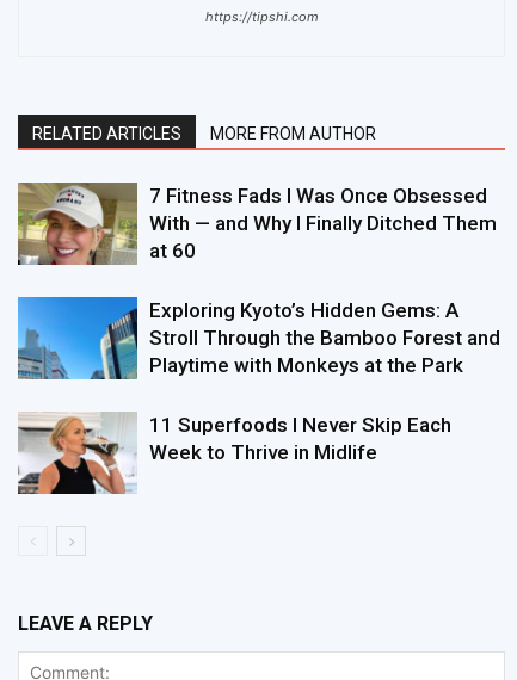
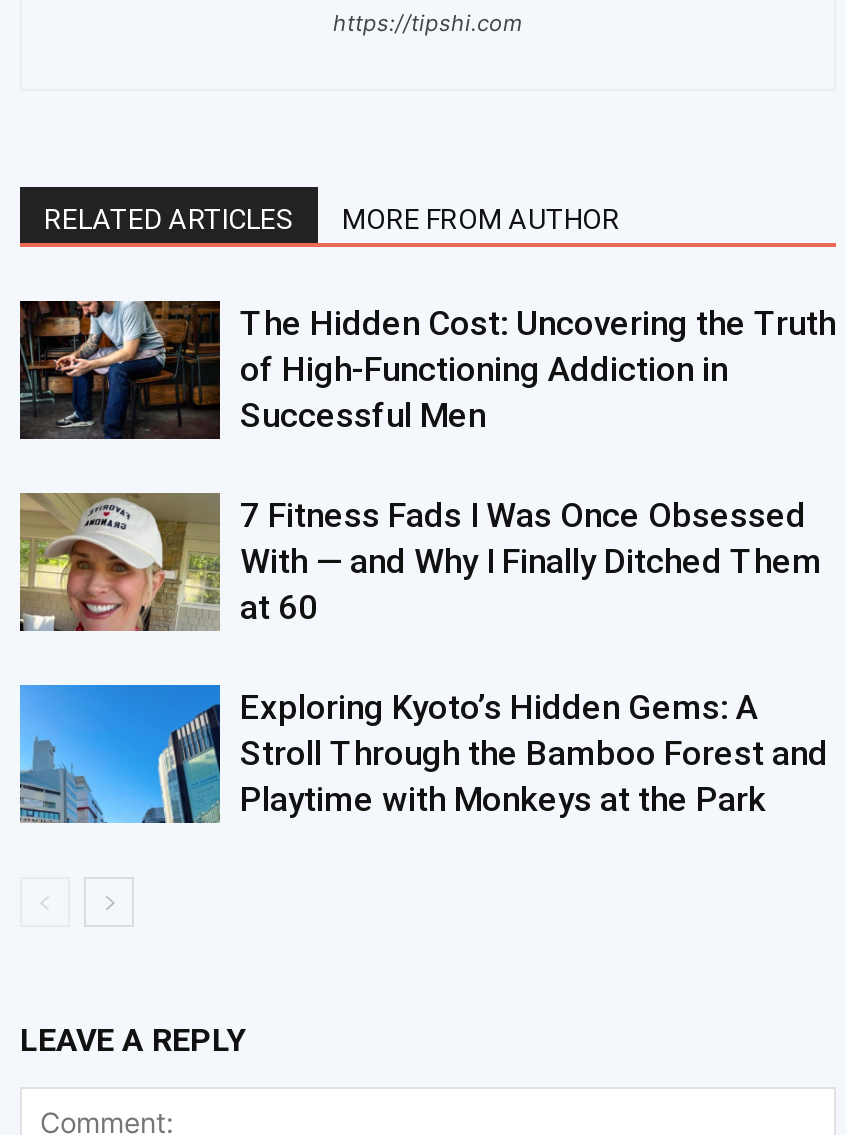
none -> [18,299,836,441] [image] | The Hidden Cost: Uncovering the Truth | of High-Functioning Addiction in | Successful Men
moved [16,181,500,377] -> [16,491,828,819]: [image] | 7 Fitness Fads I Was Once Obsessed | With — and Why I Finally Ditched Them | at 60 | Exploring Kyoto’s Hidden Gems: A | Stroll Through the Bamboo Forest and | Playtime with Monkeys at the Park
[18,412,451,495] [image] | 11 Superfoods I Never Skip Each | Week to Thrive in Midlife -> none

